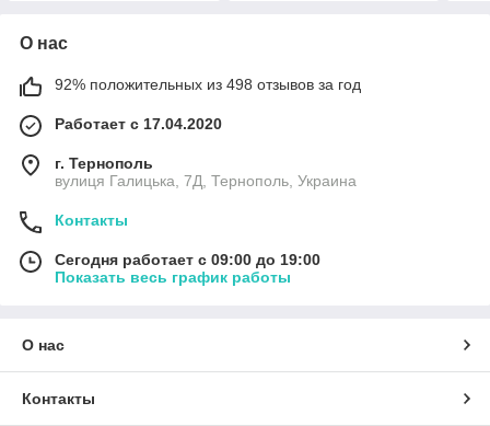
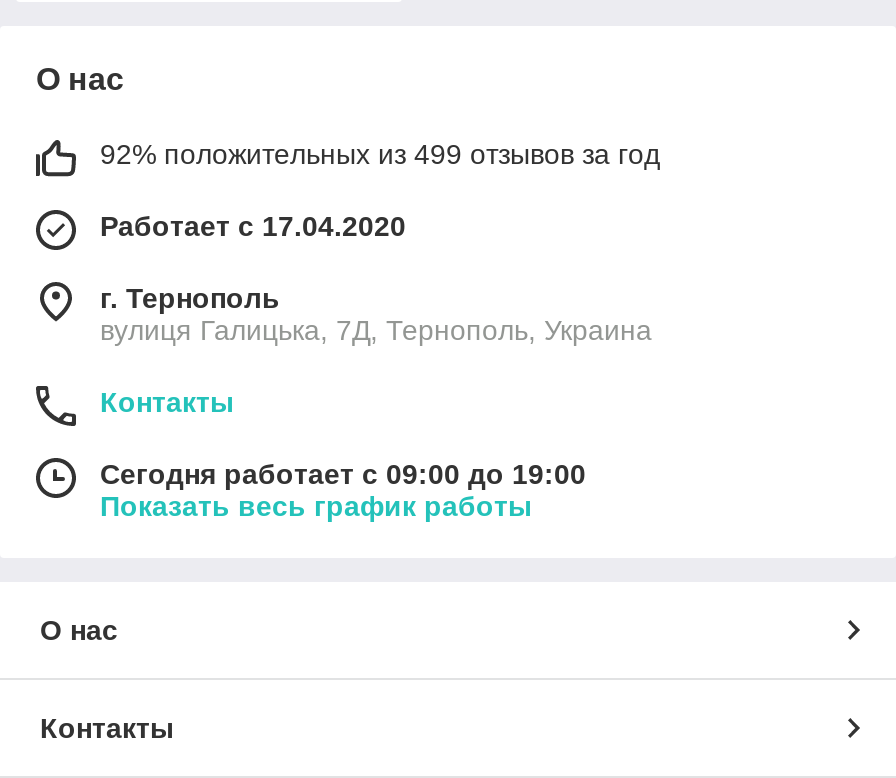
[55,75,361,93] 92% положительных из 498 отзывов за год -> [100,138,660,170] 92% положительных из 499 отзывов за год

